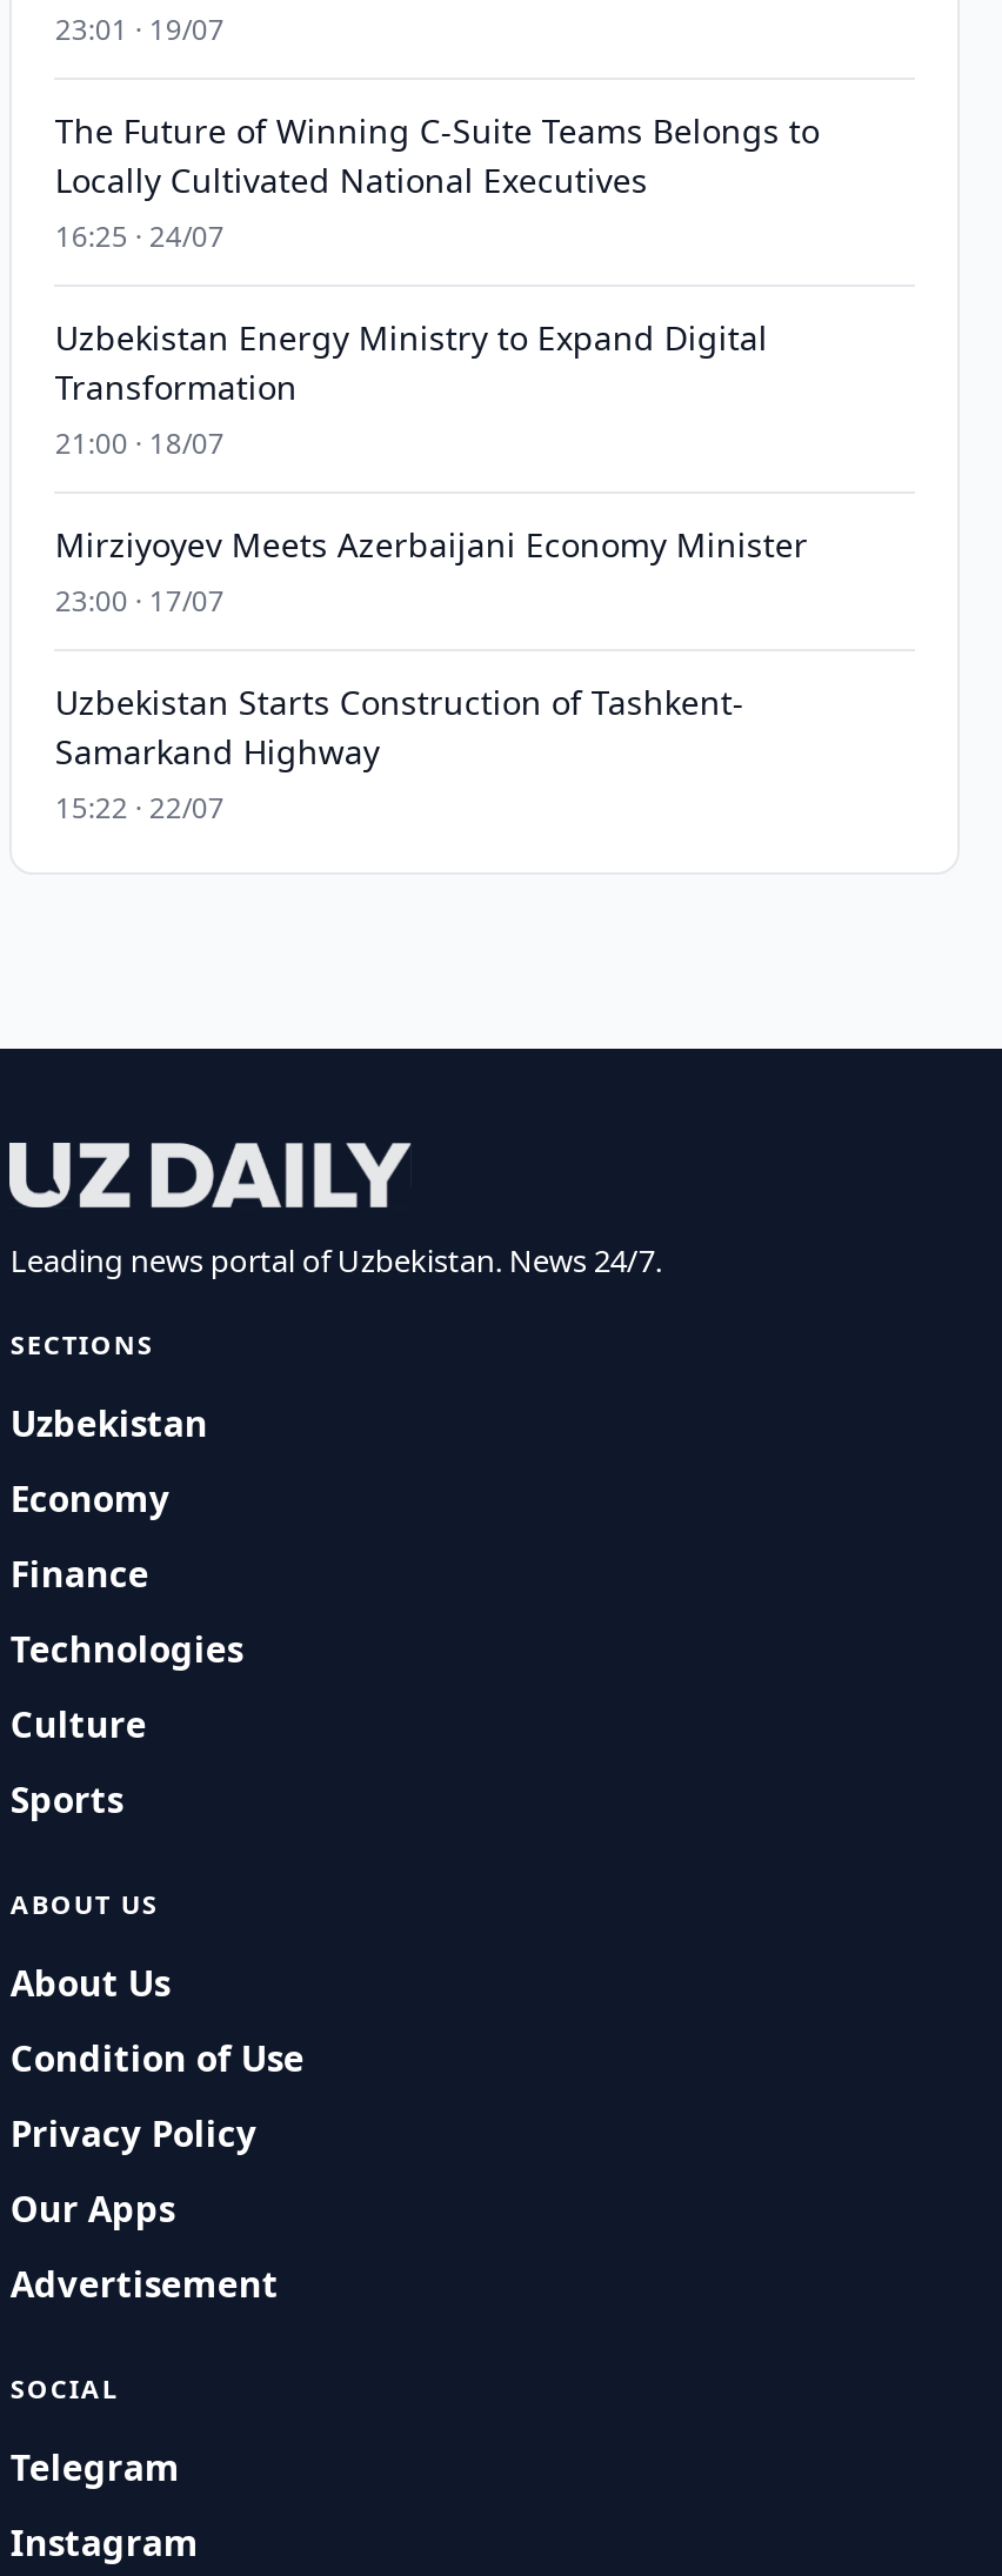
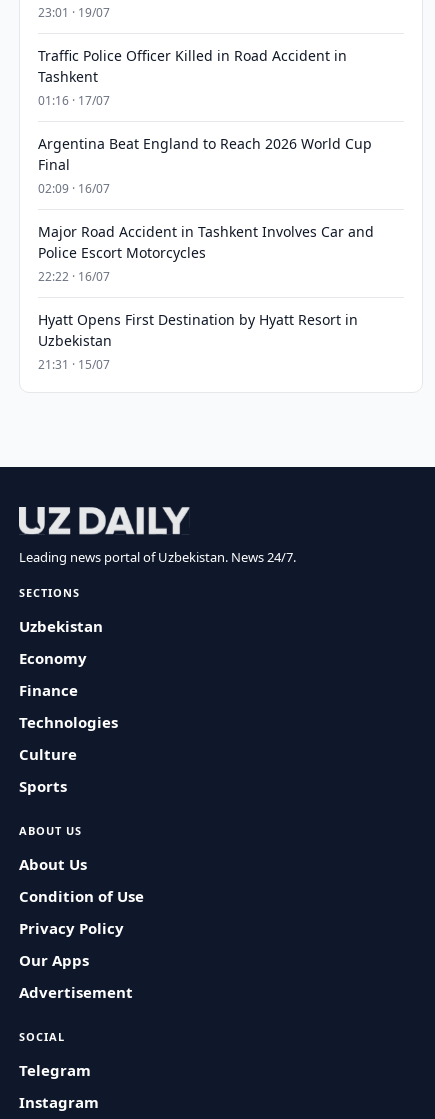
[55,108,819,256] The Future of Winning C-Suite Teams Belongs to | Locally Cultivated National Executives | 16:25 · 24/07 -> [38,46,347,109] Traffic Police Officer Killed in Road Accident in | Tashkent | 01:16 · 17/07
[55,315,768,463] Uzbekistan Energy Ministry to Expand Digital | Transformation | 21:00 · 18/07 -> [38,134,372,197] Argentina Beat England to Reach 2026 World Cup | Final | 02:09 · 16/07
[55,522,808,621] Mirziyoyev Meets Azerbaijani Economy Minister | 23:00 · 17/07 -> [38,222,374,285] Major Road Accident in Tashkent Involves Car and | Police Escort Motorcycles | 22:22 · 16/07
[55,680,744,828] Uzbekistan Starts Construction of Tashkent- | Samarkand Highway | 15:22 · 22/07 -> [38,310,358,373] Hyatt Opens First Destination by Hyatt Resort in | Uzbekistan | 21:31 · 15/07

